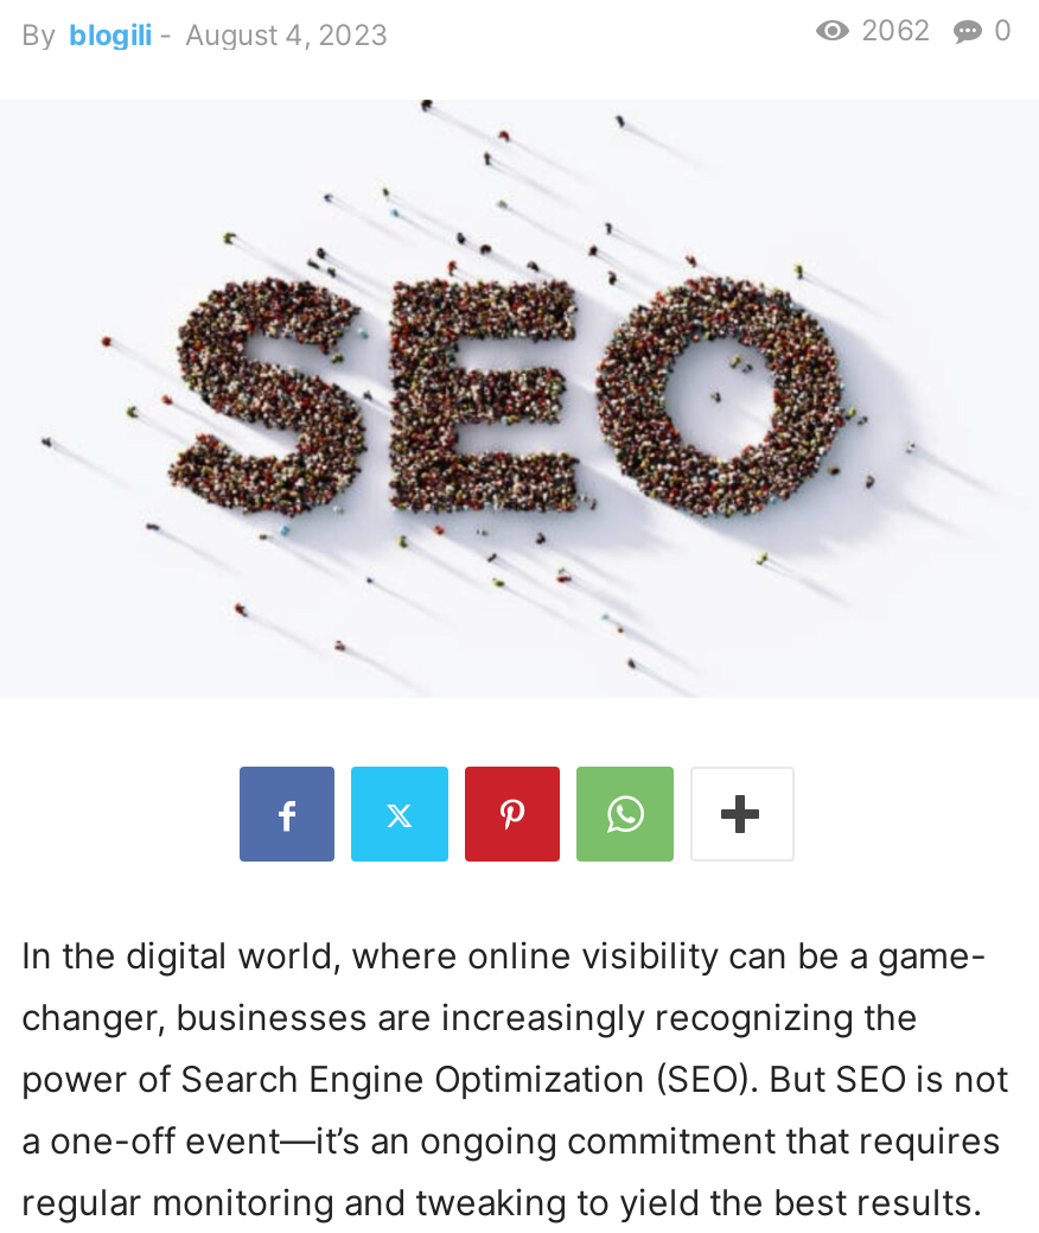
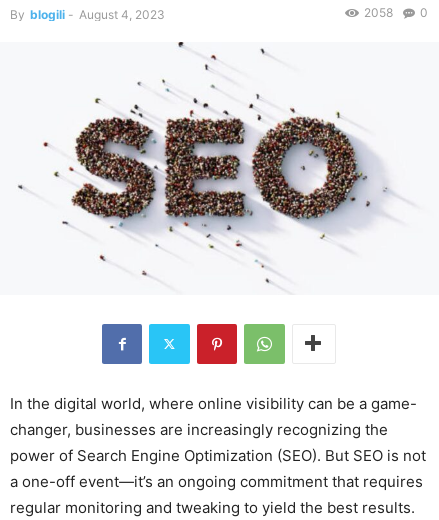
[861,12,1013,47] 2062 0 -> [364,5,428,20] 2058 0

